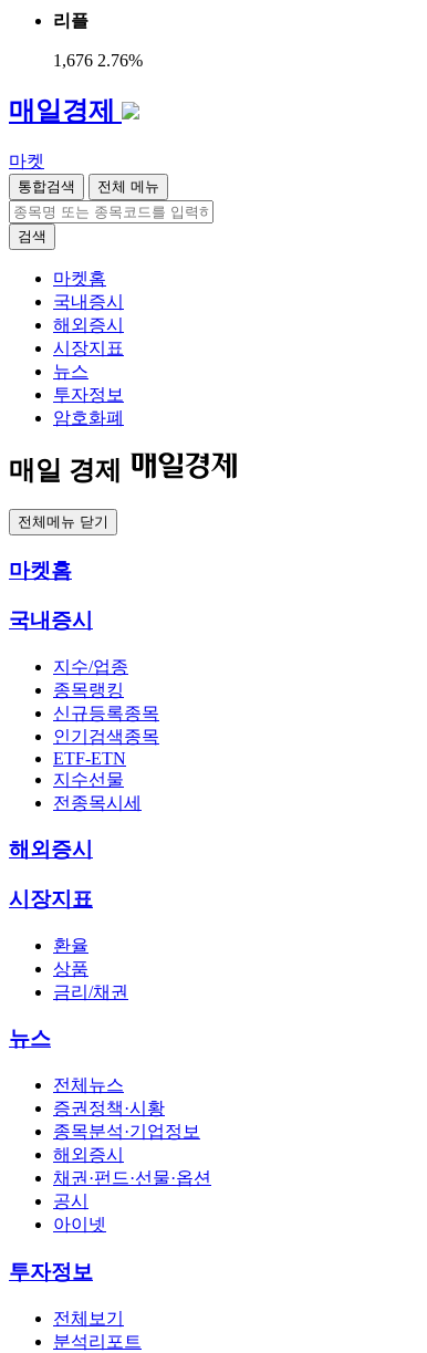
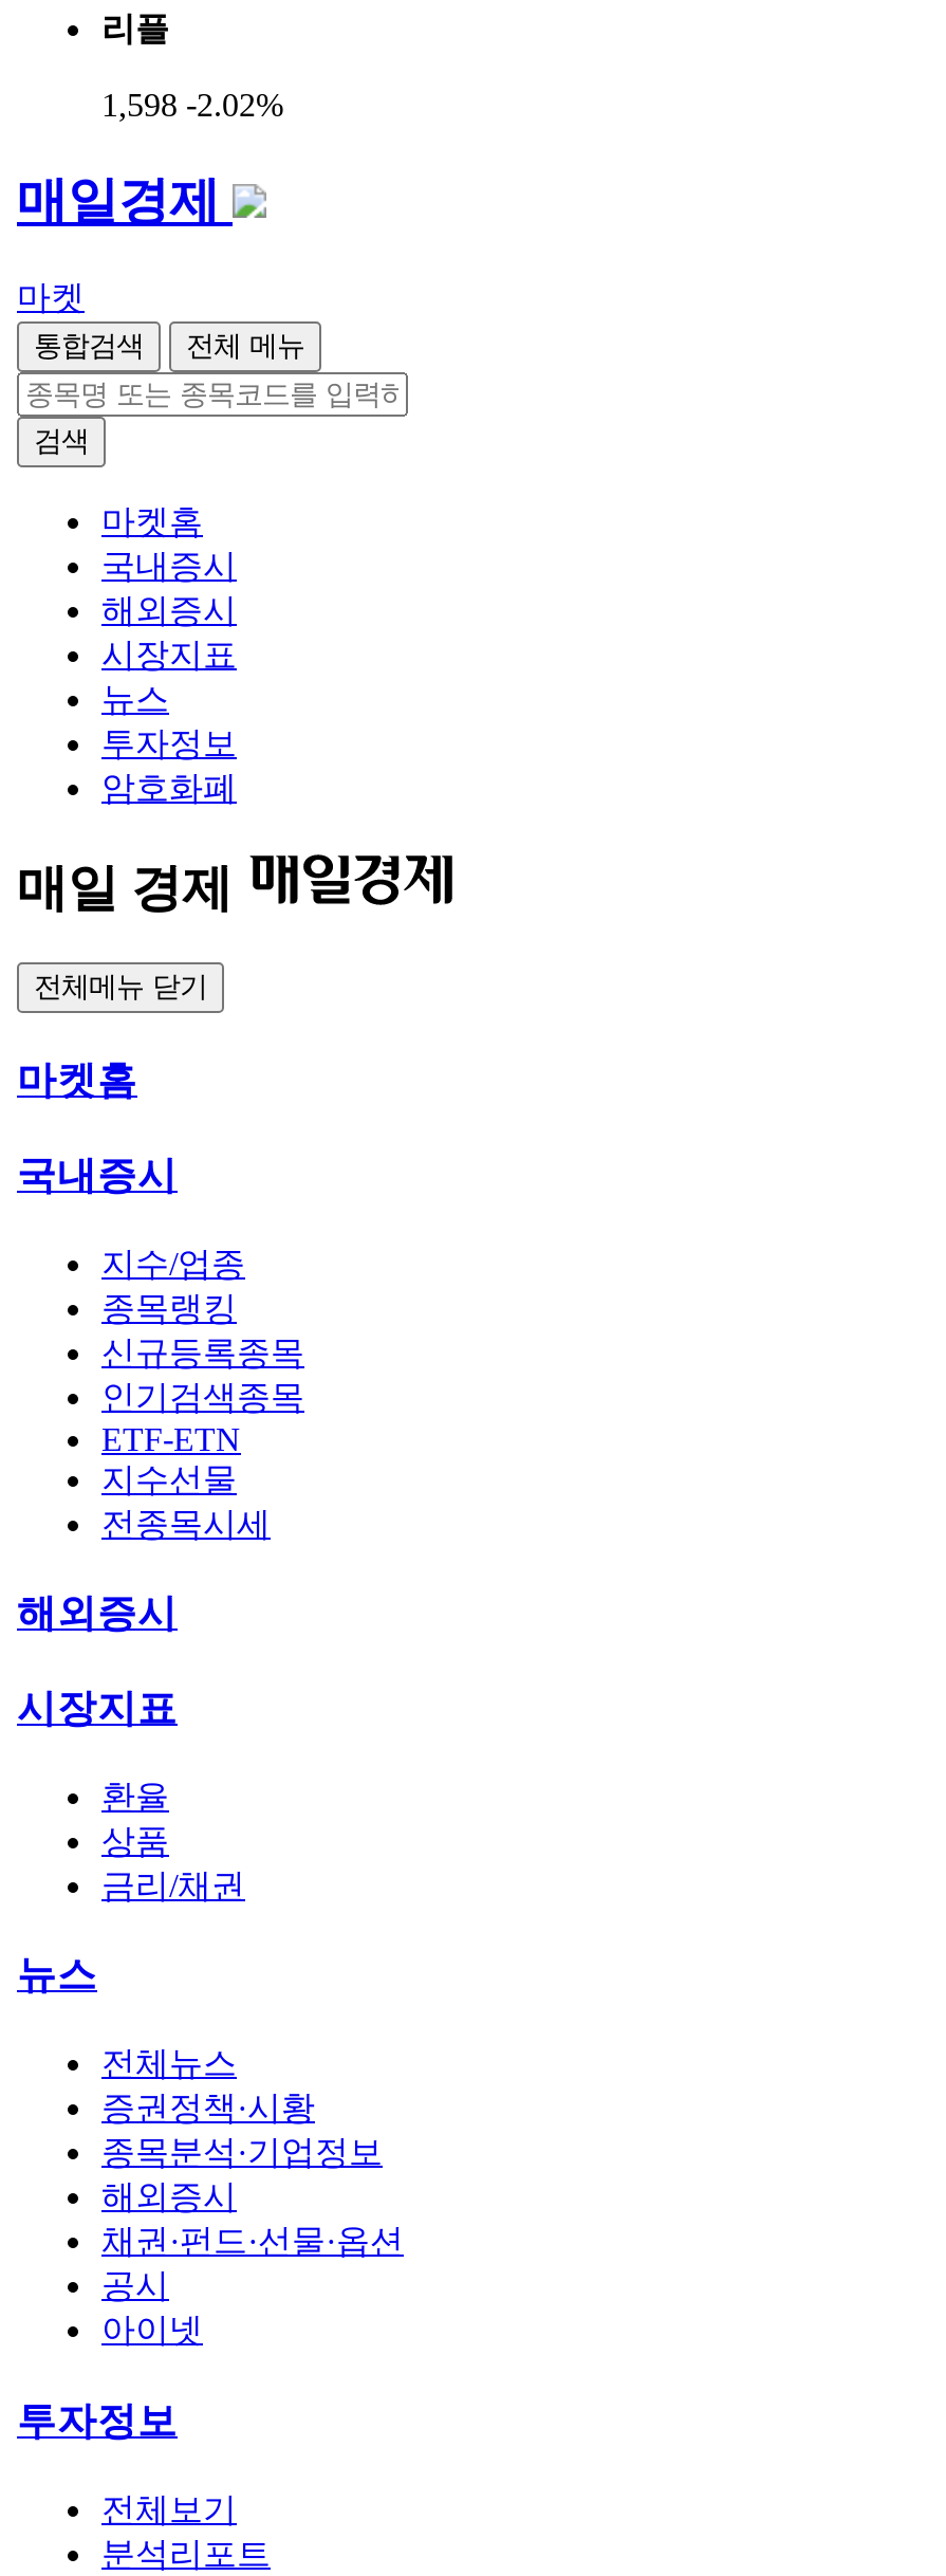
[53,51,143,69] 1,676 2.76% -> [101,86,283,122] 1,598 -2.02%

